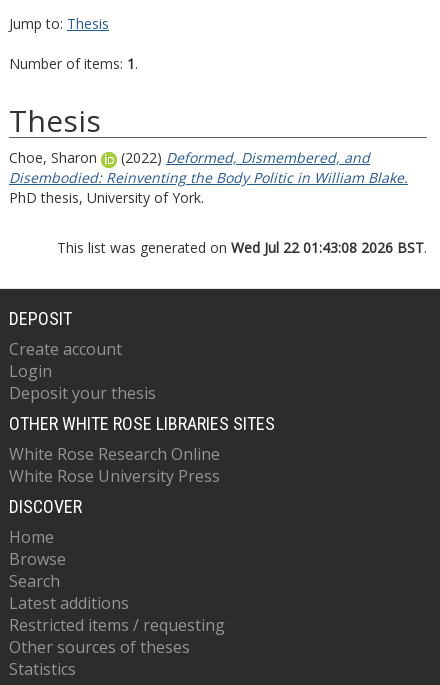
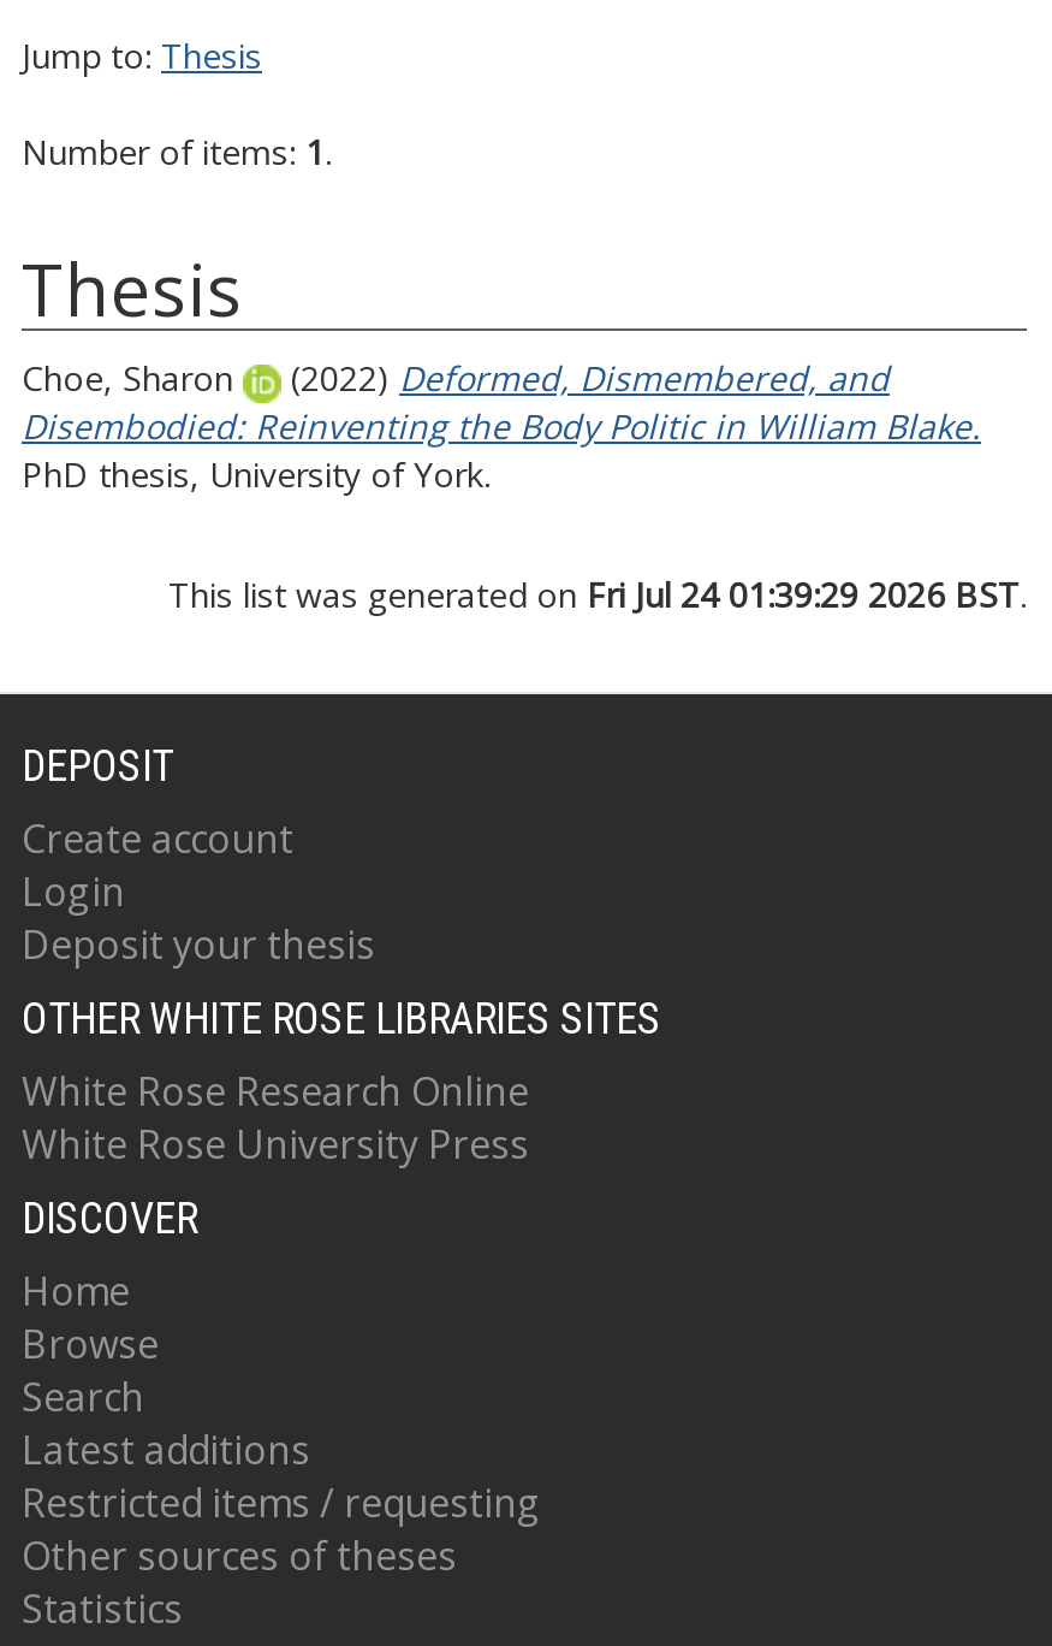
[57,238,427,257] This list was generated on Wed Jul 22 01:43:08 2026 BST. -> [168,572,1027,617] This list was generated on Fri Jul 24 01:39:29 2026 BST.

